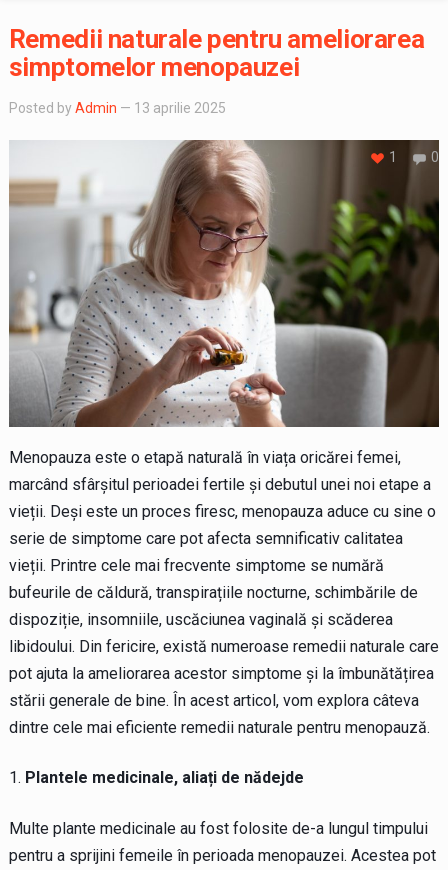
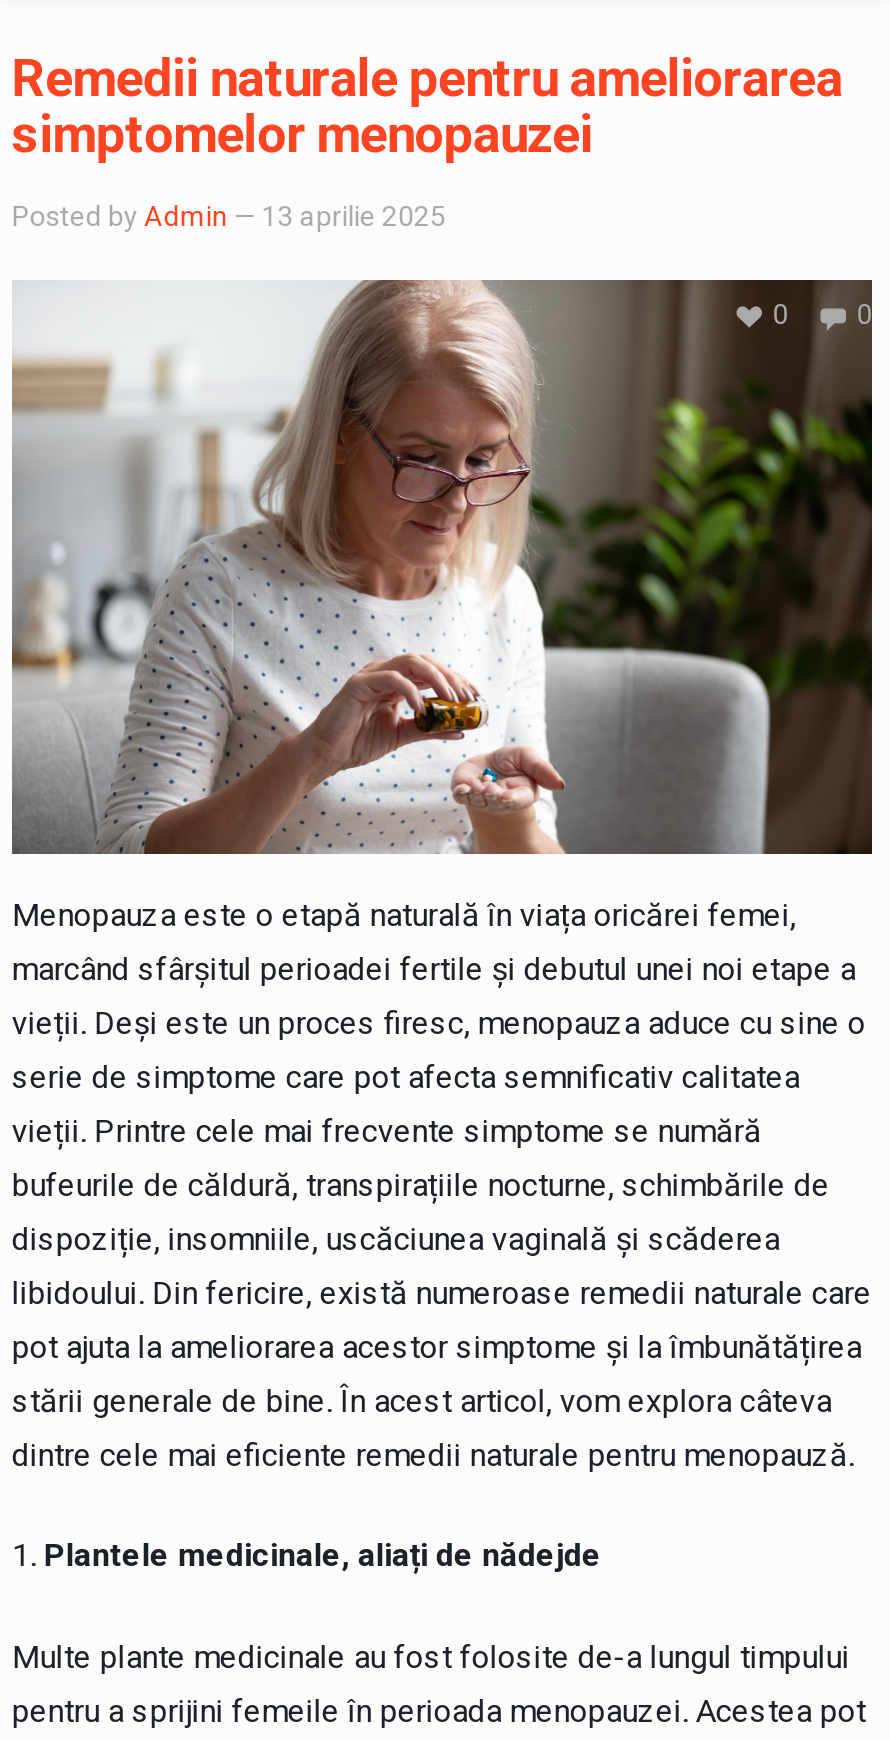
[389,149,397,165] 1 -> [772,298,788,330] 0

